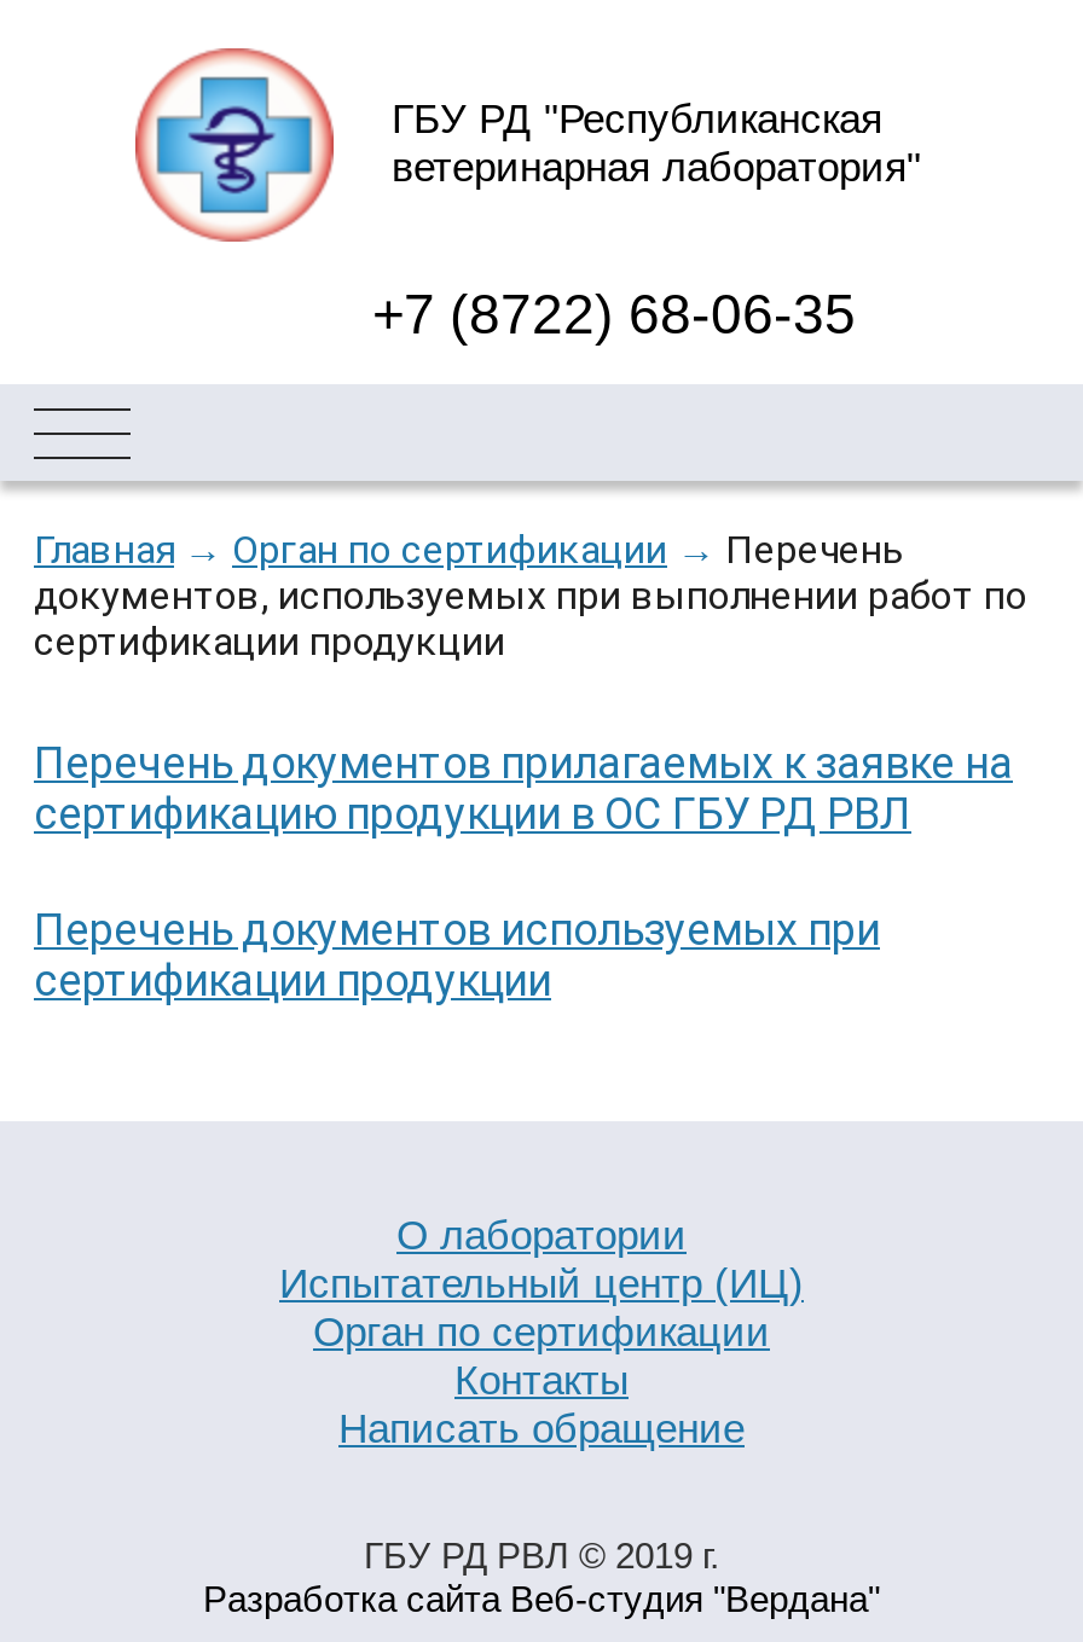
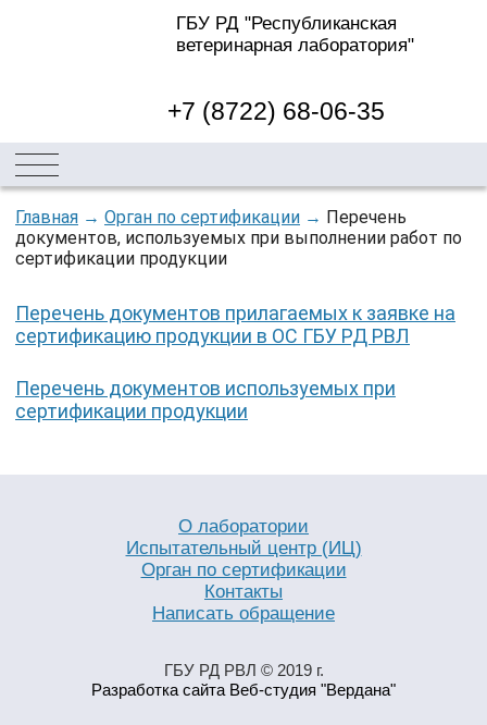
[133,46,336,244] [image] -> none

